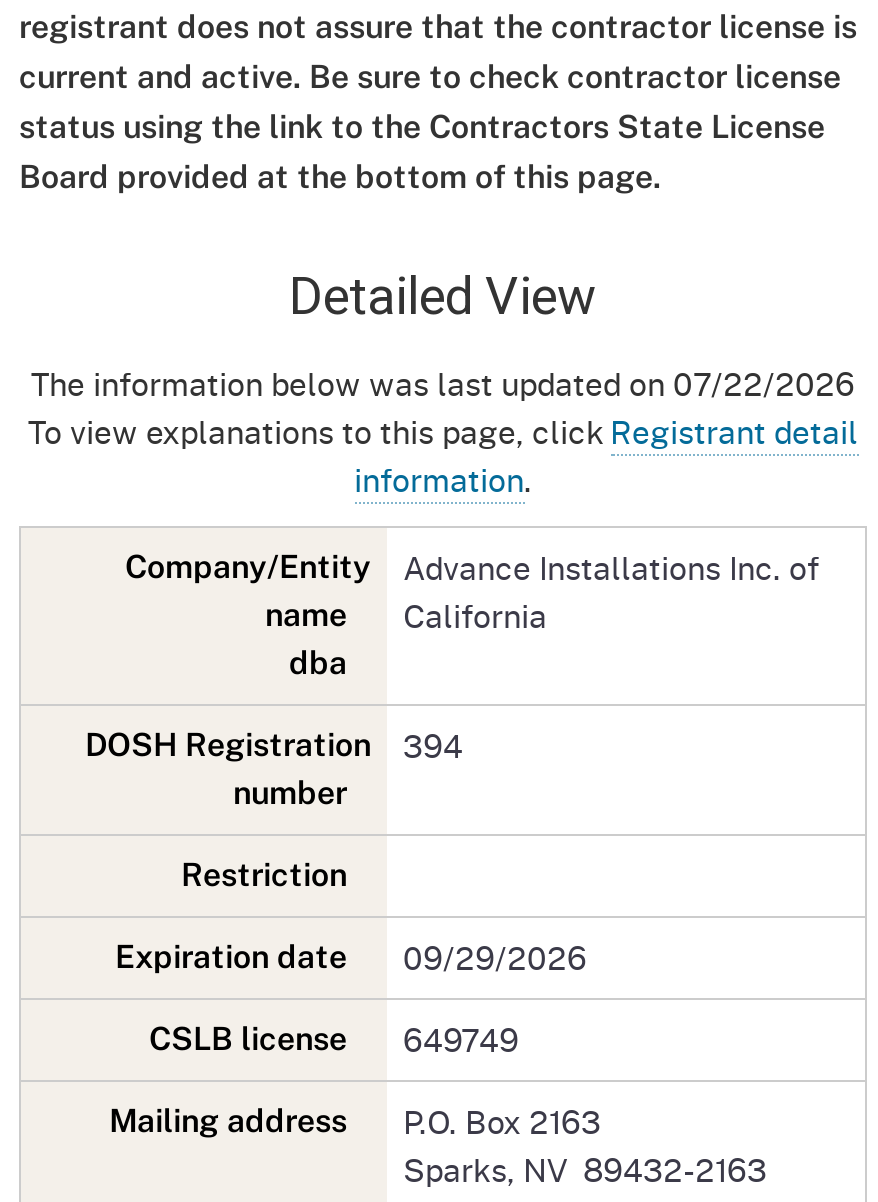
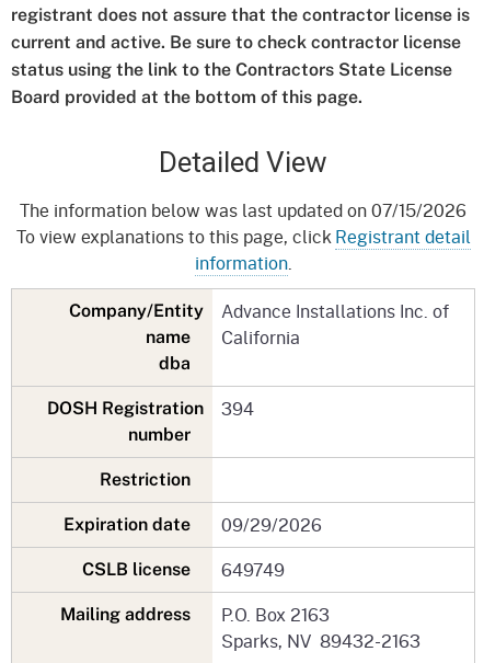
[31,360,855,406] The information below was last updated on 07/22/2026 -> [20,197,466,222] The information below was last updated on 07/15/2026

